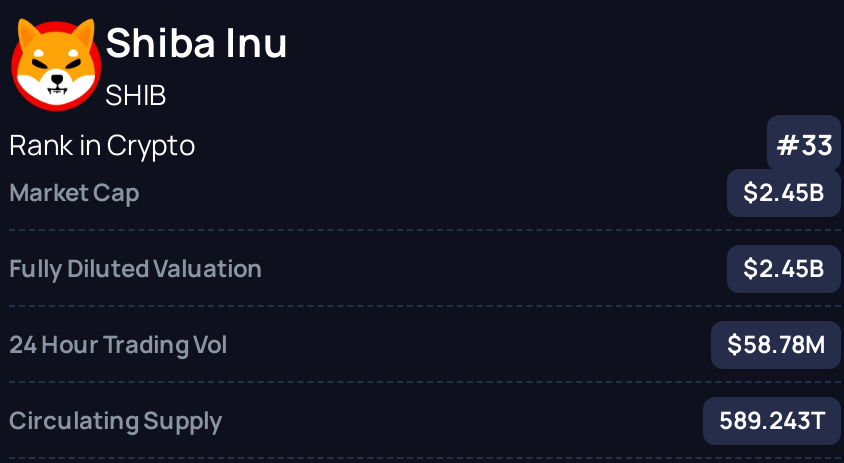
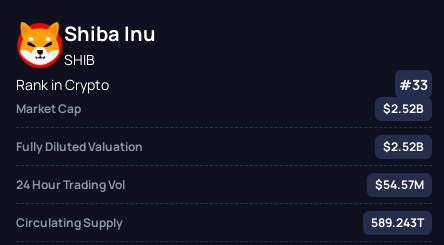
[743,174,825,208] $2.45B -> [383,99,424,116] $2.52B
[743,250,825,284] $2.45B -> [383,137,424,154] $2.52B
[727,326,825,360] $58.78M -> [375,175,424,192] $54.57M

